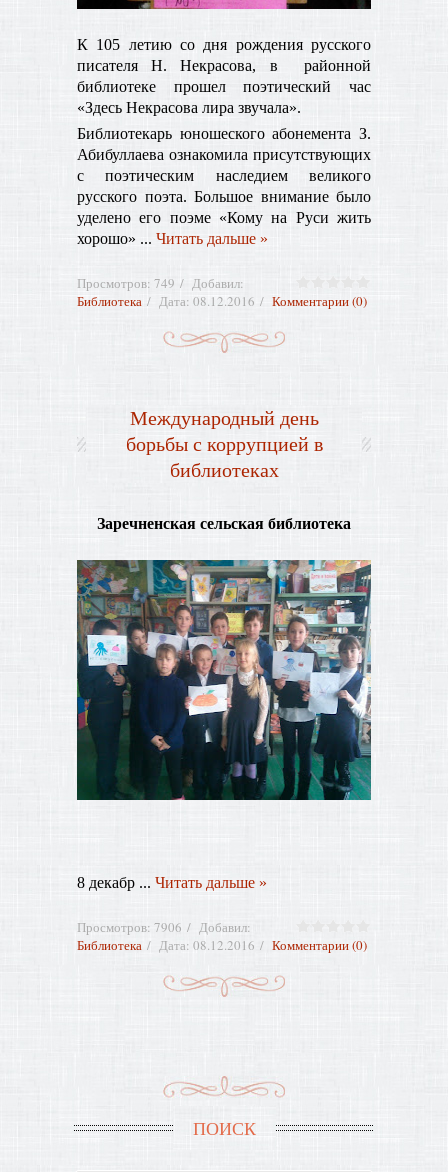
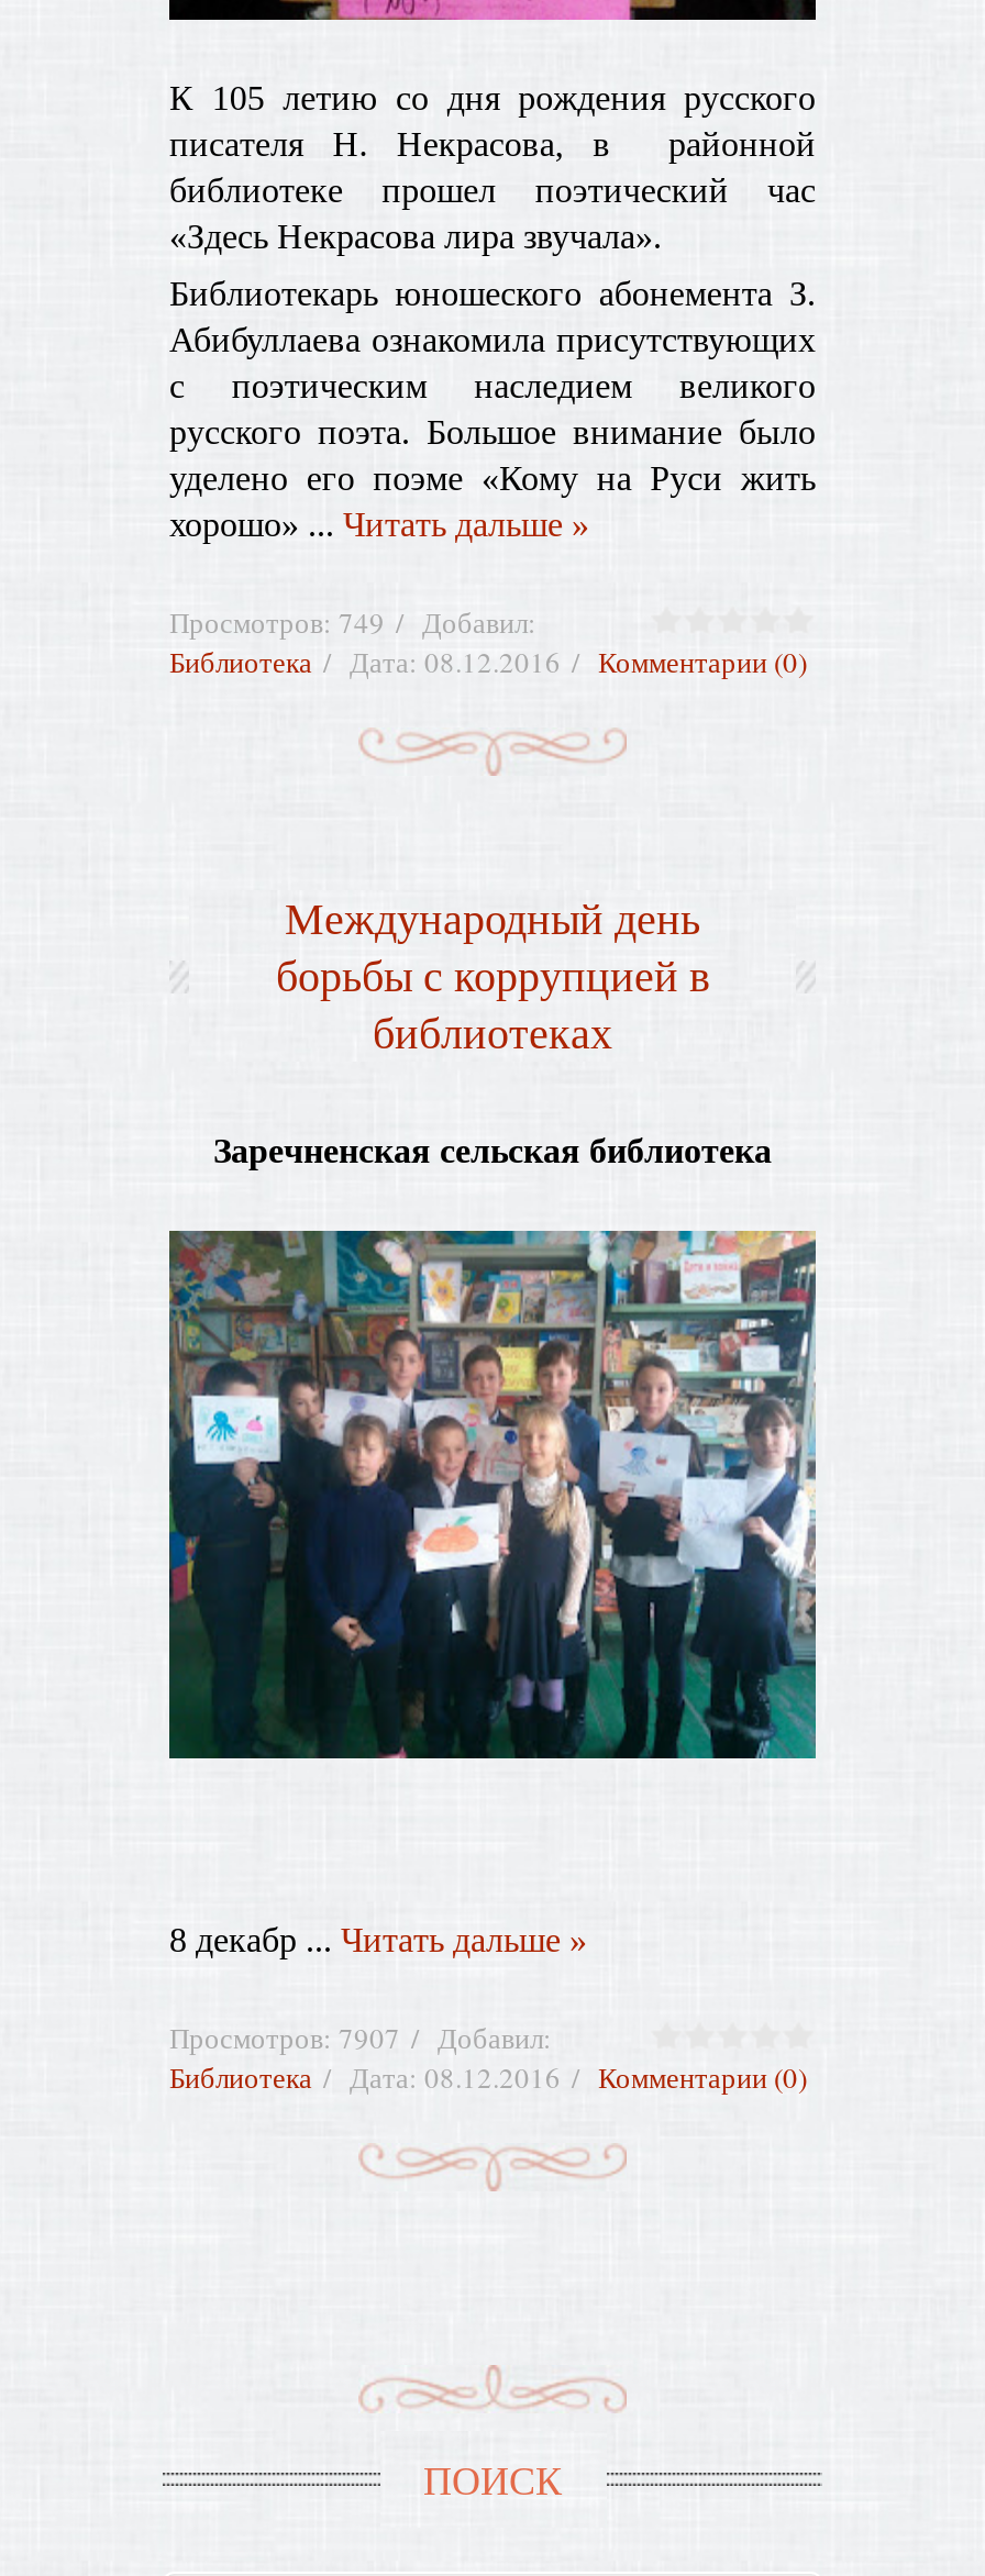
[77,918,251,936] Просмотров: 7906 Добавил: -> [169,2018,552,2057] Просмотров: 7907 Добавил:

